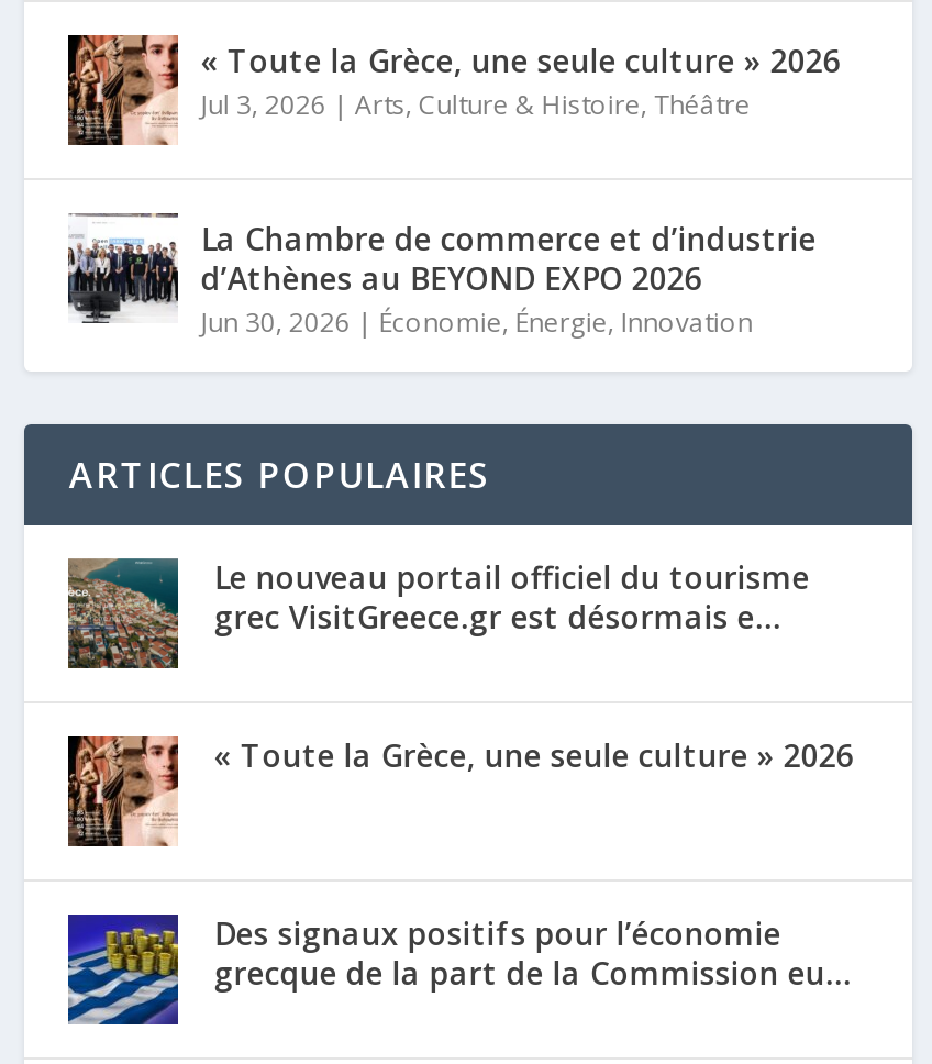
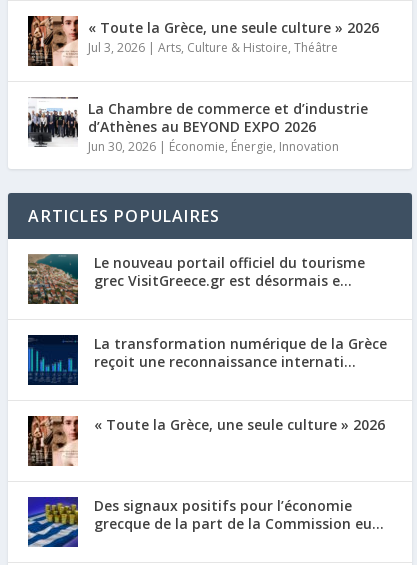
none -> [27,334,387,386] [image] | La transformation numérique de la Grèce | reçoit une reconnaissance internati...

